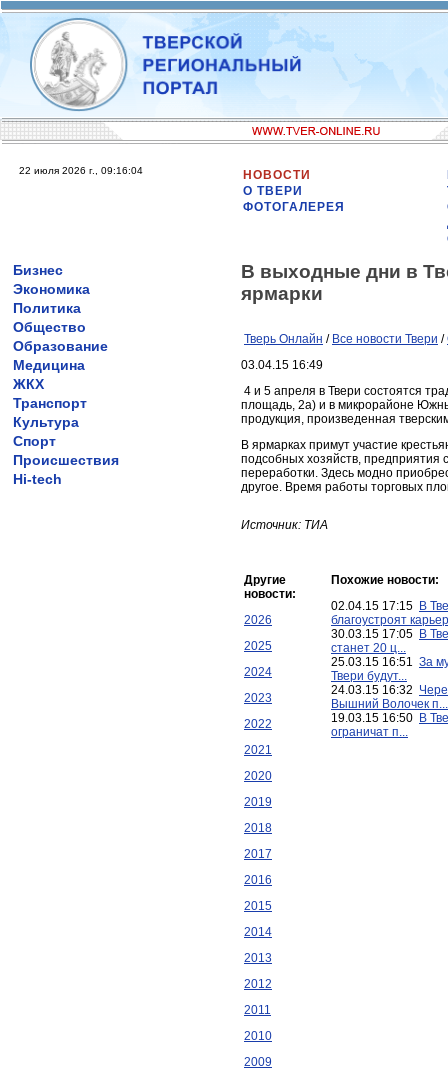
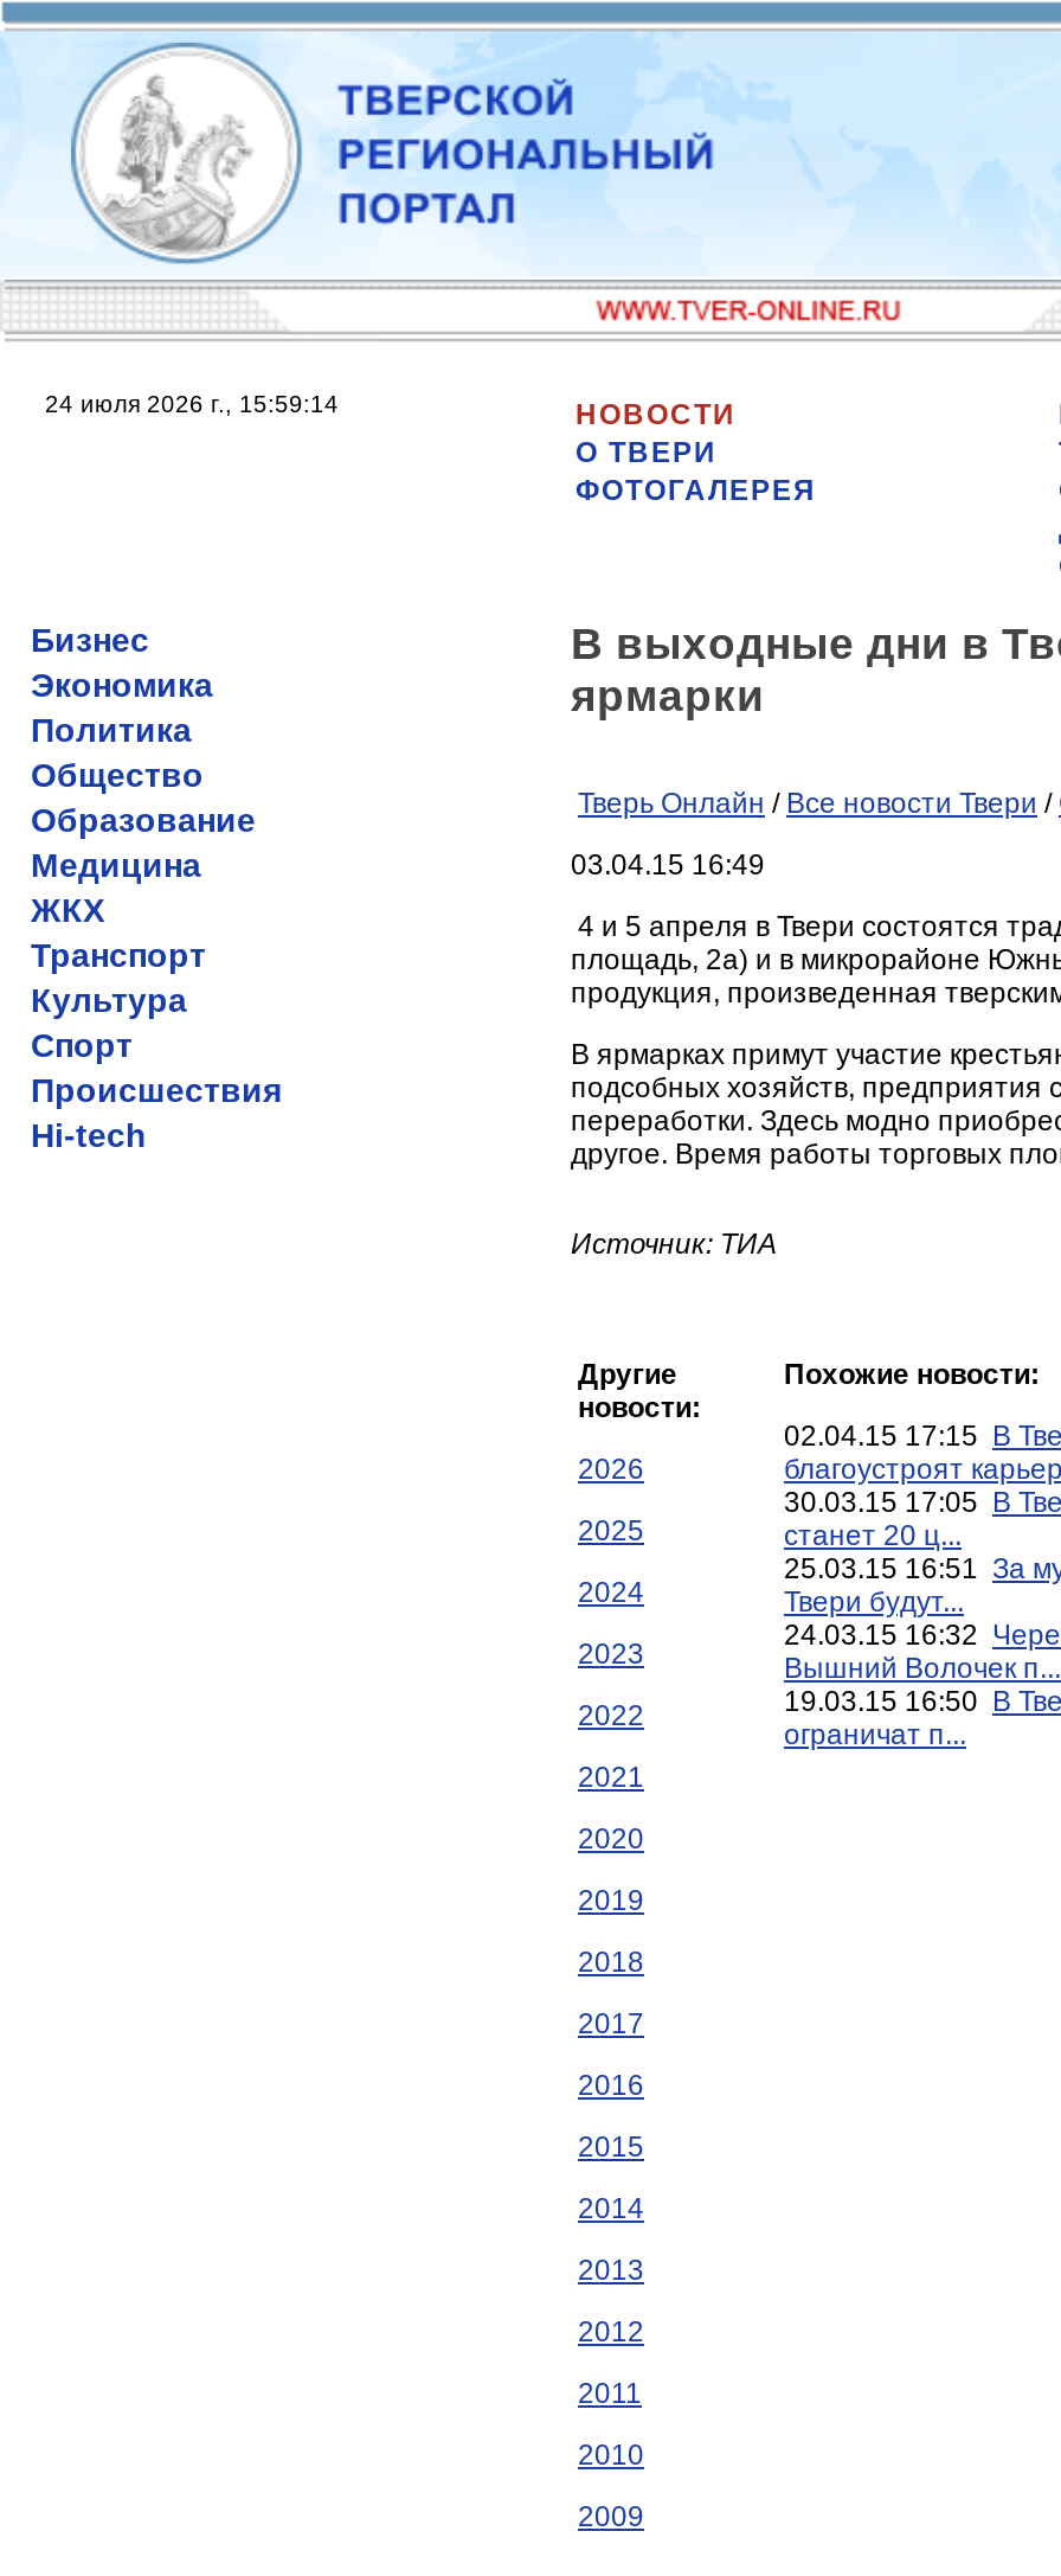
[19,165,143,176] 22 июля 2026 г., 09:16:04 -> [45,391,339,417] 24 июля 2026 г., 15:59:14

